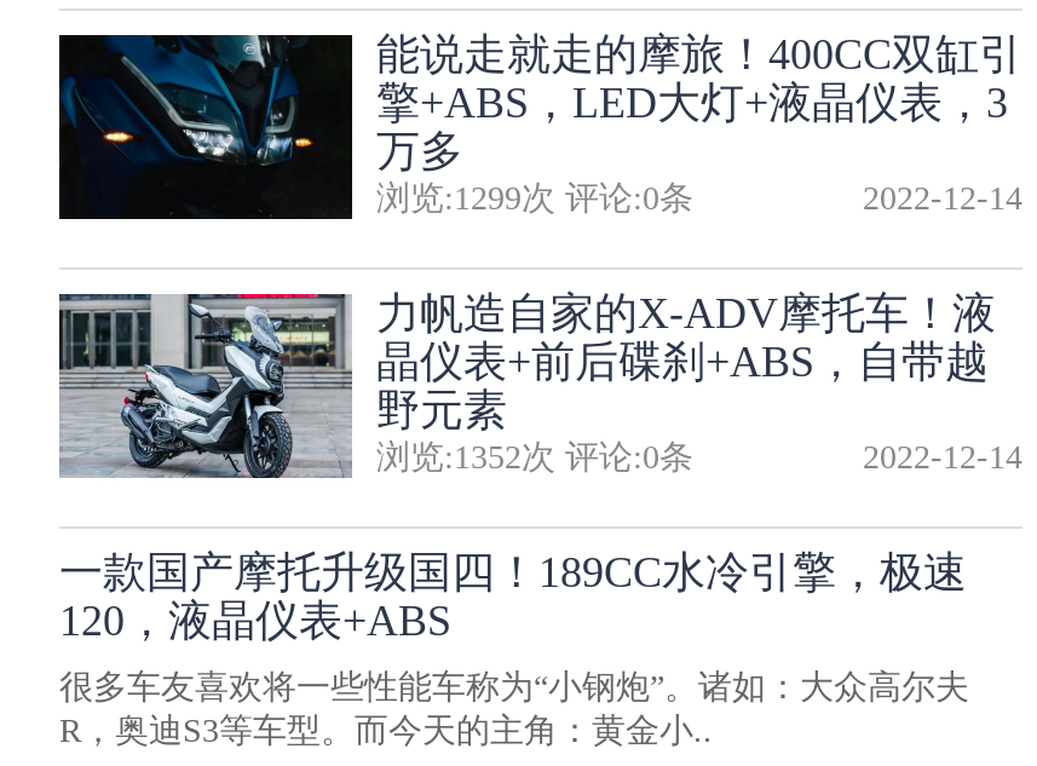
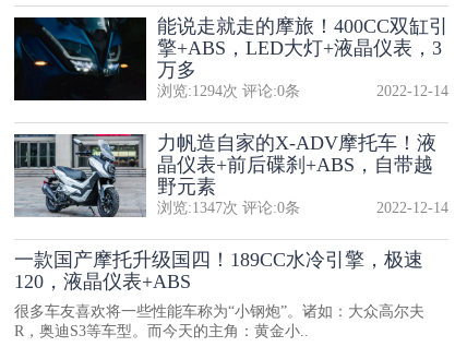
[376,180,693,216] 浏览:1299次 评论:0条 -> [157,83,300,99] 浏览:1294次 评论:0条
[376,439,693,475] 浏览:1352次 评论:0条 -> [157,200,300,216] 浏览:1347次 评论:0条

